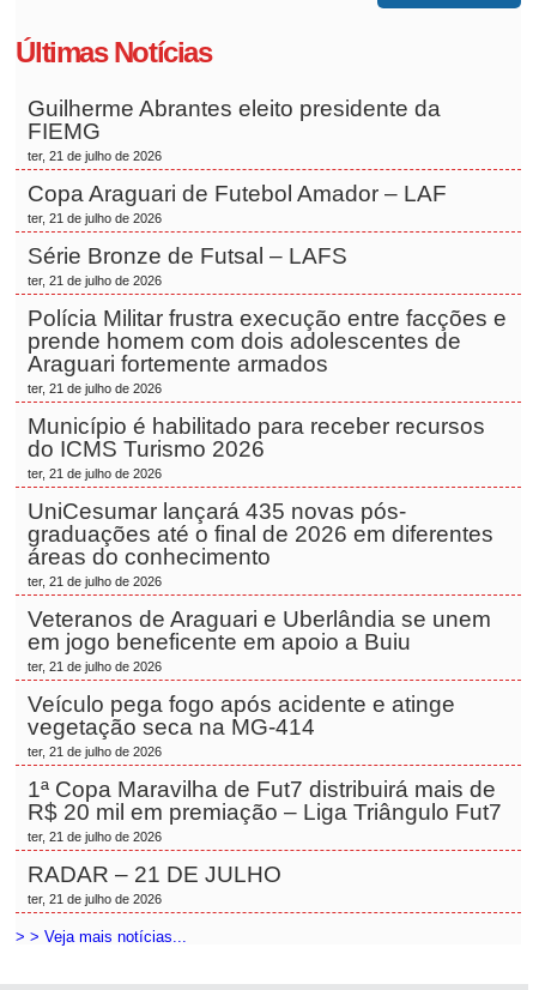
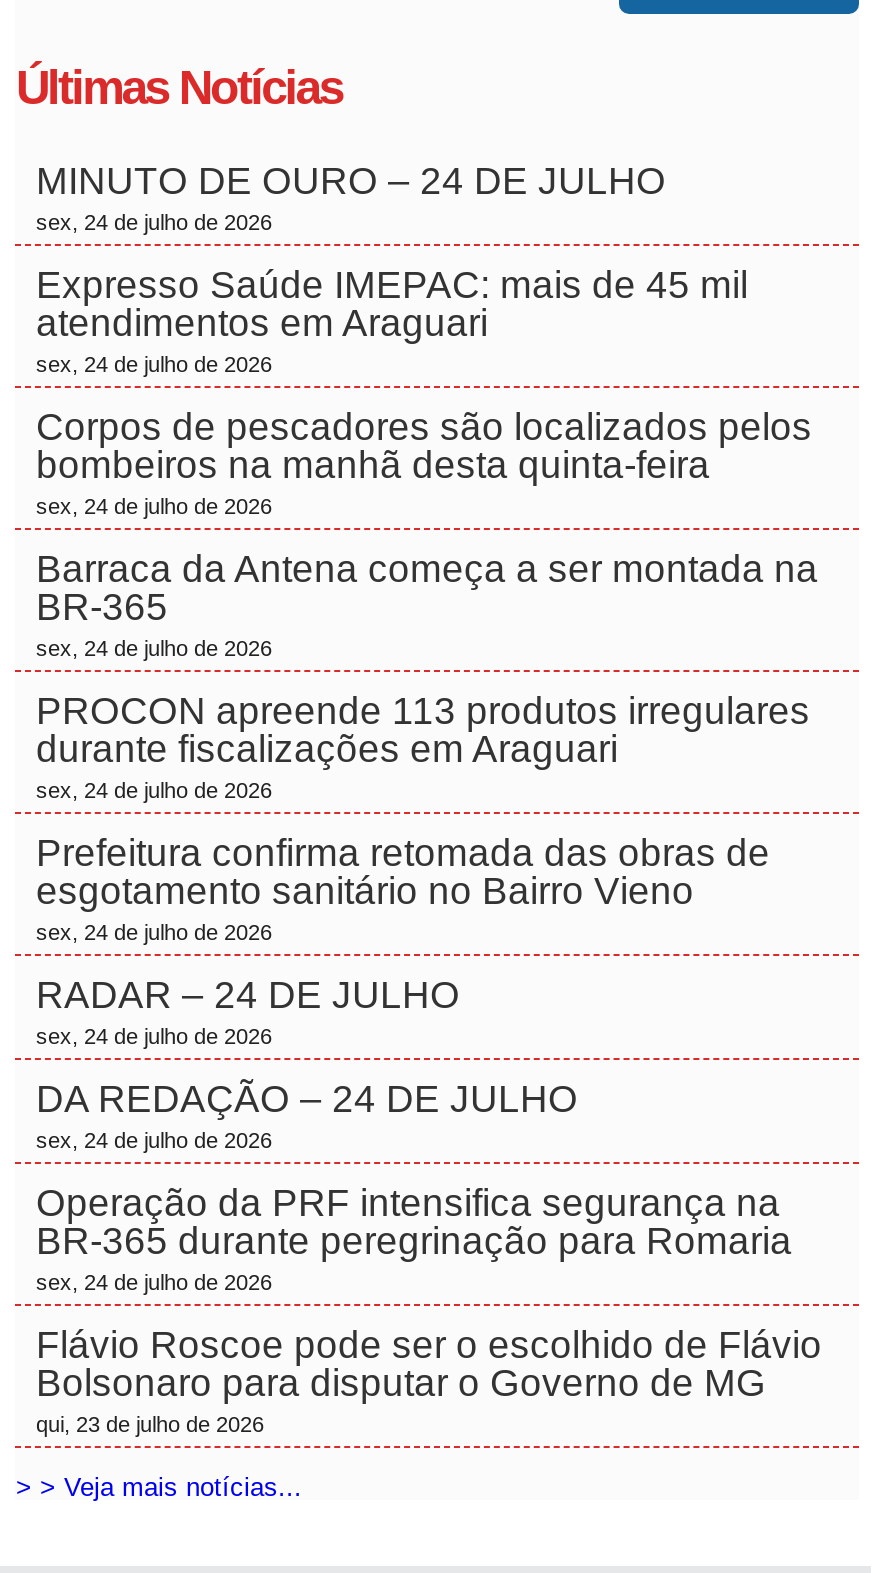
[28,96,441,163] Guilherme Abrantes eleito presidente da | FIEMG | ter, 21 de julho de 2026 -> [36,160,666,234] MINUTO DE OURO – 24 DE JULHO | sex, 24 de julho de 2026
[28,181,447,225] Copa Araguari de Futebol Amador – LAF | ter, 21 de julho de 2026 -> [36,264,748,376] Expresso Saúde IMEPAC: mais de 45 mil | atendimentos em Araguari | sex, 24 de julho de 2026
[28,243,348,288] Série Bronze de Futsal – LAFS | ter, 21 de julho de 2026 -> [36,406,812,518] Corpos de pescadores são localizados pelos | bombeiros na manhã desta quinta-feira | sex, 24 de julho de 2026
[28,306,507,396] Polícia Militar frustra execução entre facções e | prende homem com dois adolescentes de | Araguari fortemente armados | ter, 21 de julho de 2026 -> [36,548,818,660] Barraca da Antena começa a ser montada na | BR-365 | sex, 24 de julho de 2026
[28,413,486,481] Município é habilitado para receber recursos | do ICMS Turismo 2026 | ter, 21 de julho de 2026 -> [36,690,810,802] PROCON apreende 113 produtos irregulares | durante fiscalizações em Araguari | sex, 24 de julho de 2026
[28,499,494,588] UniCesumar lançará 435 novas pós- | graduações até o final de 2026 em diferentes | áreas do conhecimento | ter, 21 de julho de 2026 -> [36,832,770,944] Prefeitura confirma retomada das obras de | esgotamento sanitário no Bairro Vieno | sex, 24 de julho de 2026
[28,606,492,674] Veteranos de Araguari e Uberlândia se unem | em jogo beneficente em apoio a Buiu | ter, 21 de julho de 2026 -> [36,974,460,1048] RADAR – 24 DE JULHO | sex, 24 de julho de 2026
[28,692,456,759] Veículo pega fogo após acidente e atinge | vegetação seca na MG-414 | ter, 21 de julho de 2026 -> [36,1078,578,1152] DA REDAÇÃO – 24 DE JULHO | sex, 24 de julho de 2026
[28,777,502,844] 1ª Copa Maravilha de Fut7 distribuirá mais de | R$ 20 mil em premiação – Liga Triângulo Fut7 | ter, 21 de julho de 2026 -> [36,1182,792,1294] Operação da PRF intensifica segurança na | BR-365 durante peregrinação para Romaria | sex, 24 de julho de 2026
[28,862,282,906] RADAR – 21 DE JULHO | ter, 21 de julho de 2026 -> [36,1324,822,1436] Flávio Roscoe pode ser o escolhido de Flávio | Bolsonaro para disputar o Governo de MG | qui, 23 de julho de 2026

